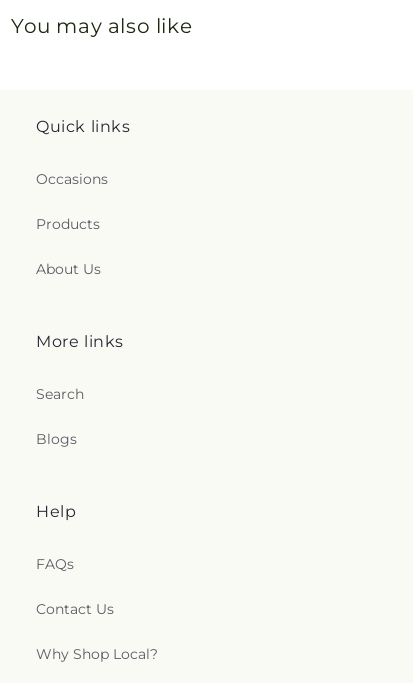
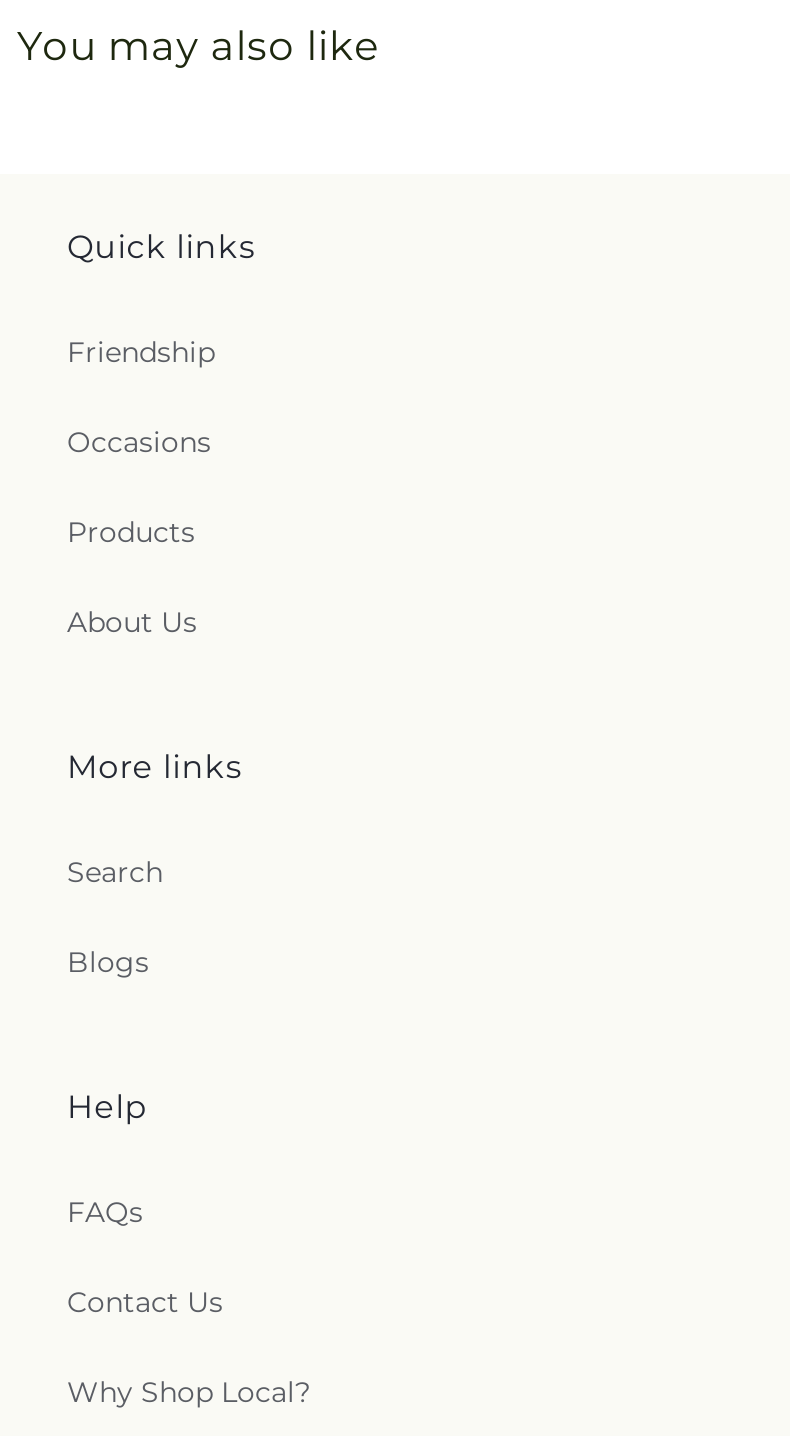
none -> [67,334,215,370] Friendship

